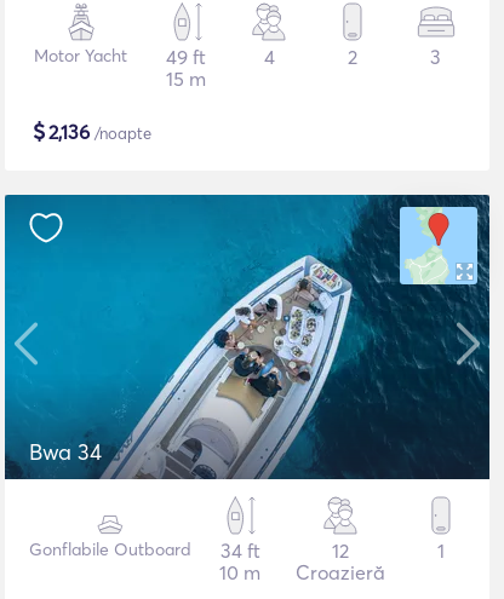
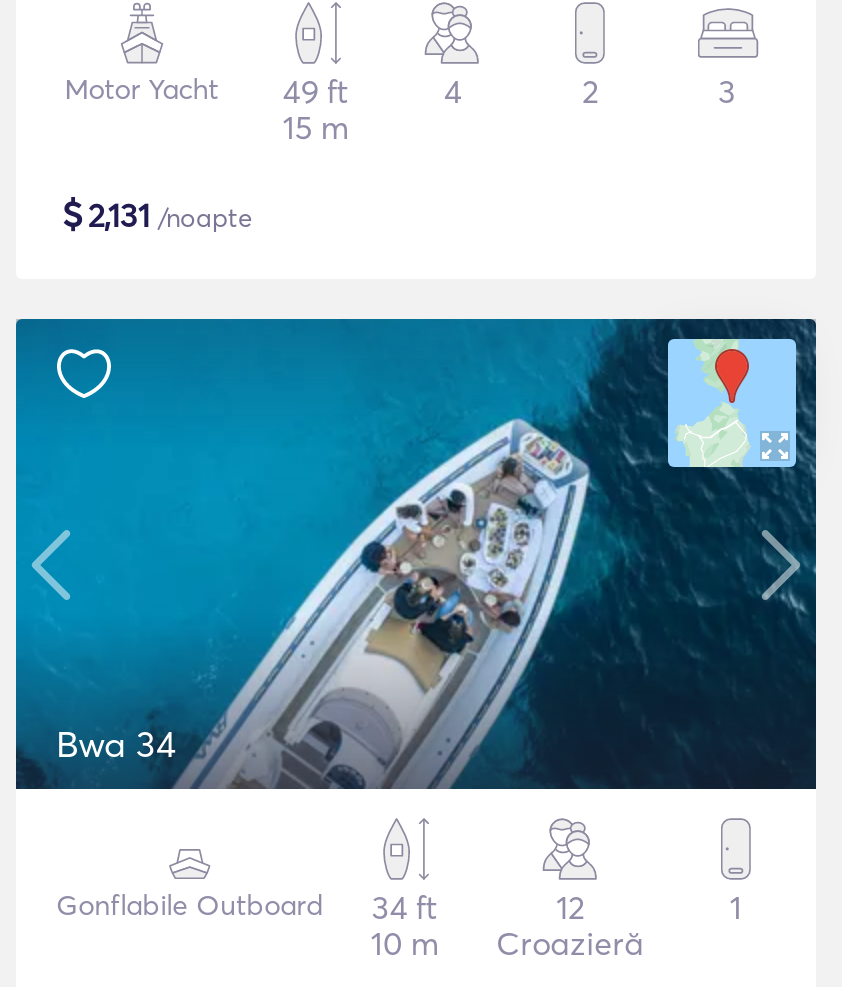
[33,117,151,145] $2,136 /noapte -> [62,191,252,237] $2,131 /noapte

